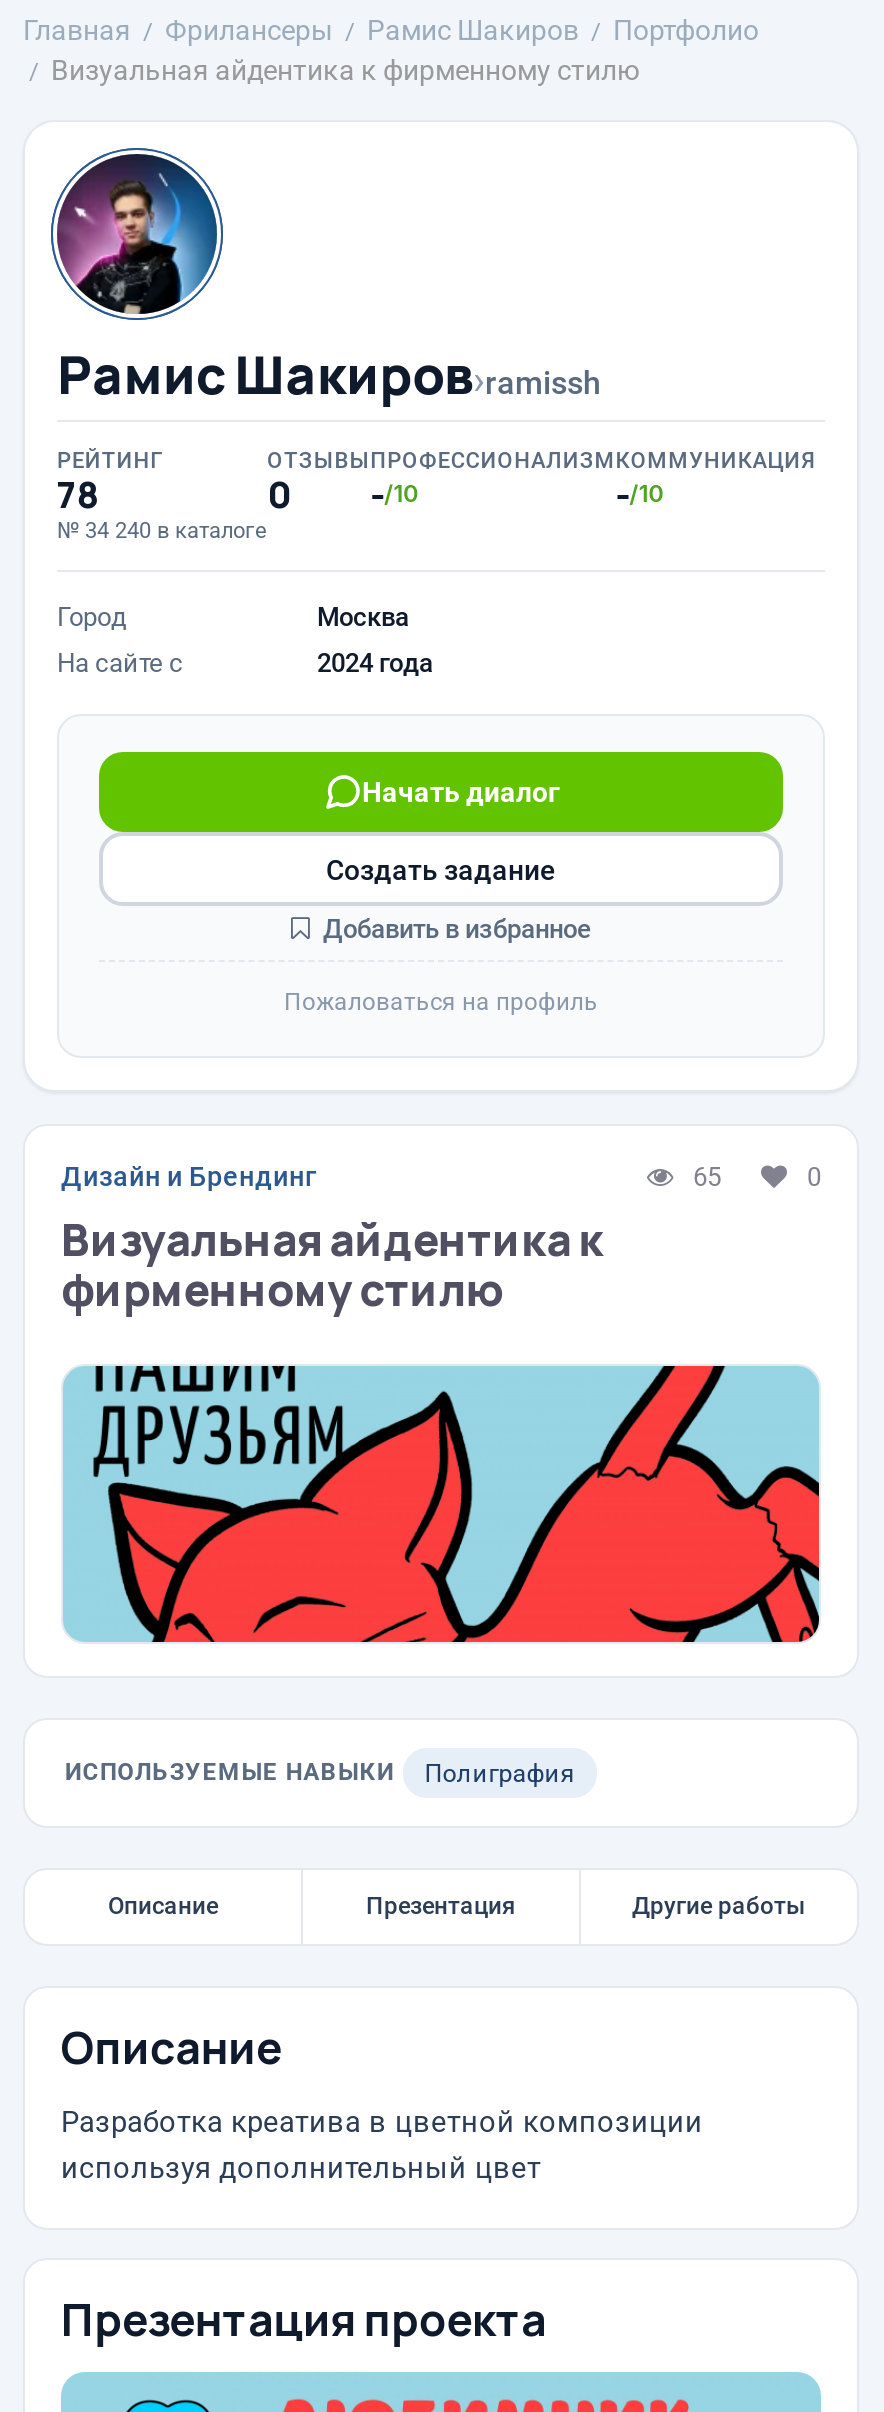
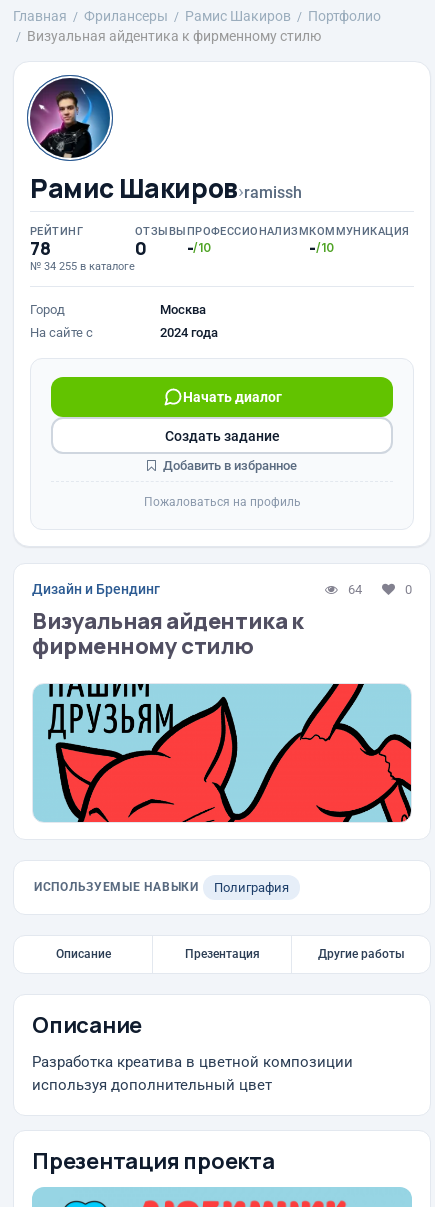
[57,518,267,544] № 34 240 в каталоге -> [30,260,135,273] № 34 255 в каталоге
[693,1161,721,1191] 65 -> [348,581,362,596] 64

